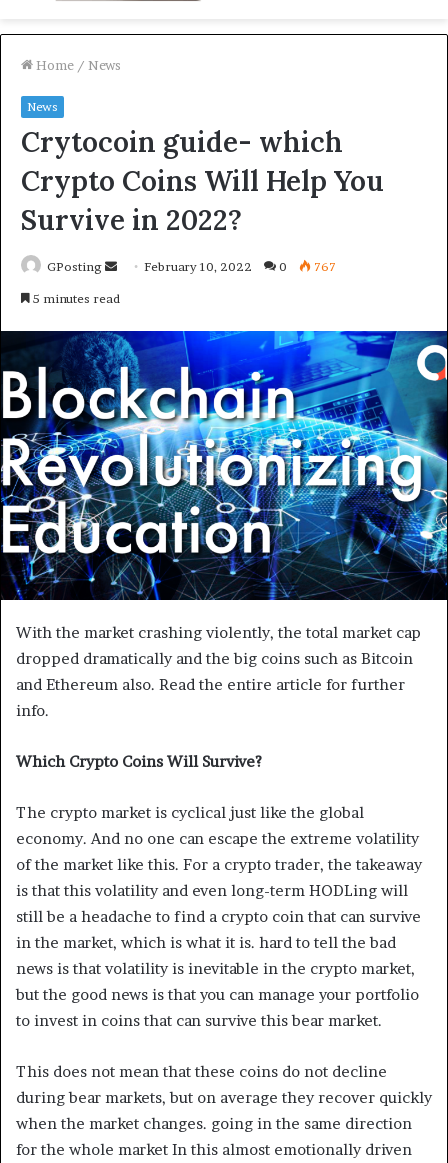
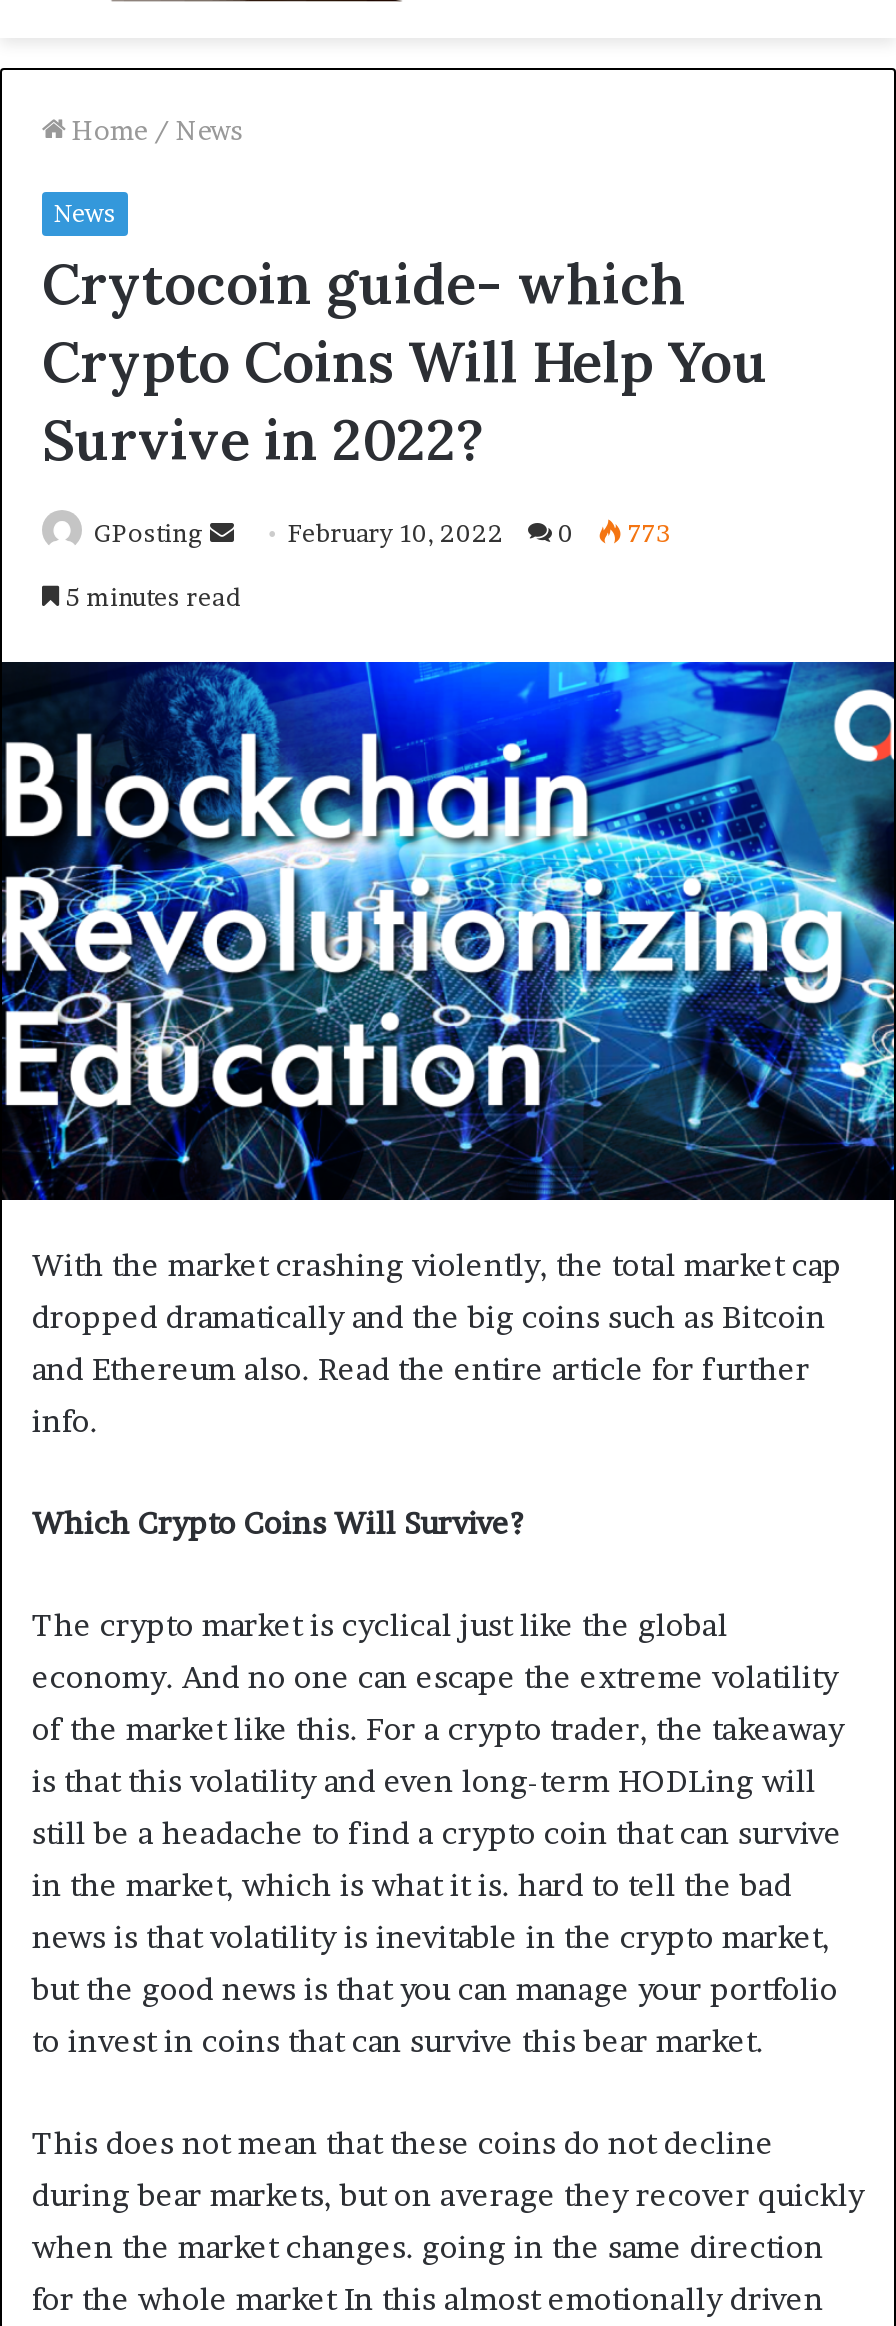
[311,259,336,274] 767 -> [622,518,670,548] 773

